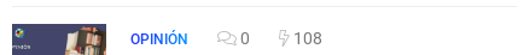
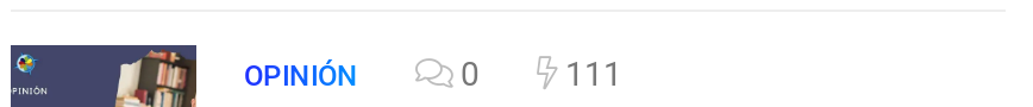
[290,29,322,48] 108 -> [558,55,622,93] 111

